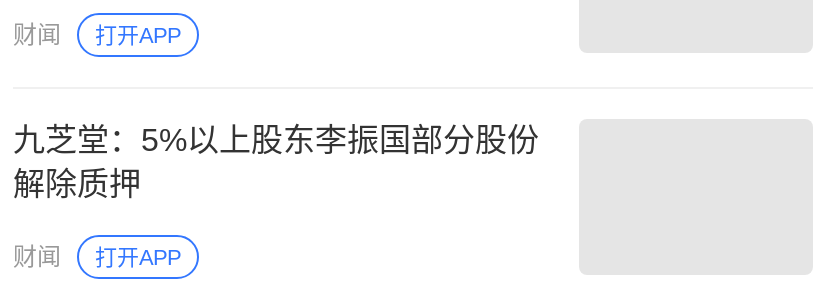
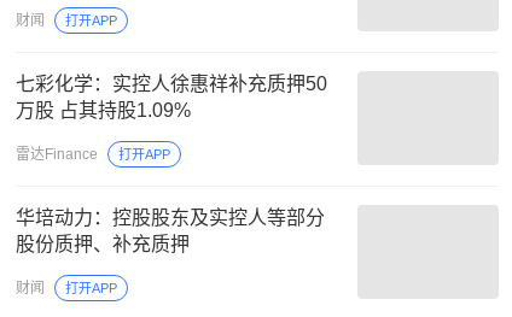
[13,123,539,201] 九芝堂：5%以上股东李振国部分股份 | 解除质押 -> [16,74,327,254] 七彩化学：实控人徐惠祥补充质押50 | 万股 占其持股1.09% | 雷达Finance | 打开APP | 华培动力：控股股东及实控人等部分 | 股份质押、补充质押

